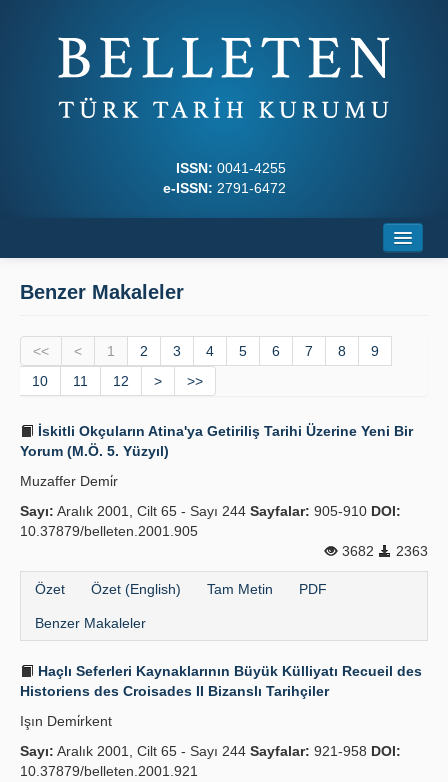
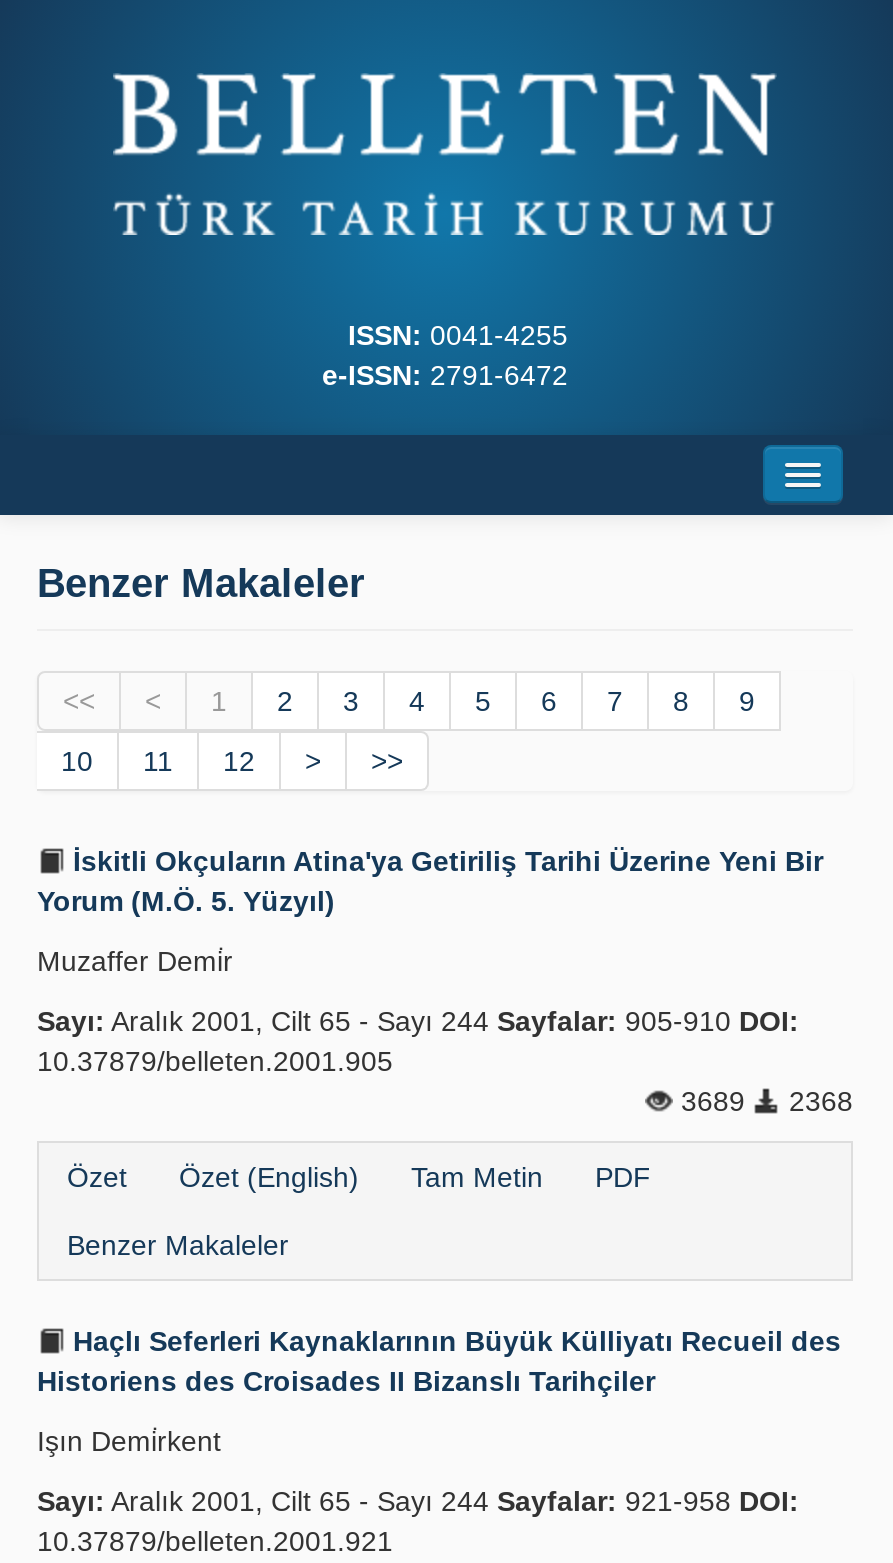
[338,543,378,559] 3682 -> [673,1085,753,1117] 3689
[392,543,428,559] 2363 -> [781,1085,853,1117] 2368

